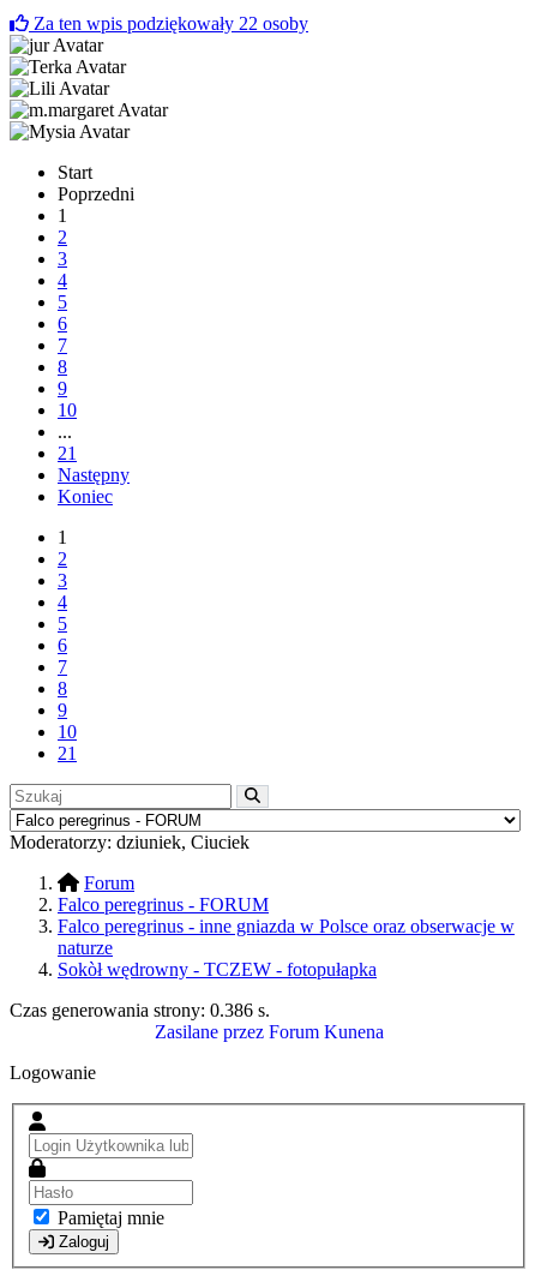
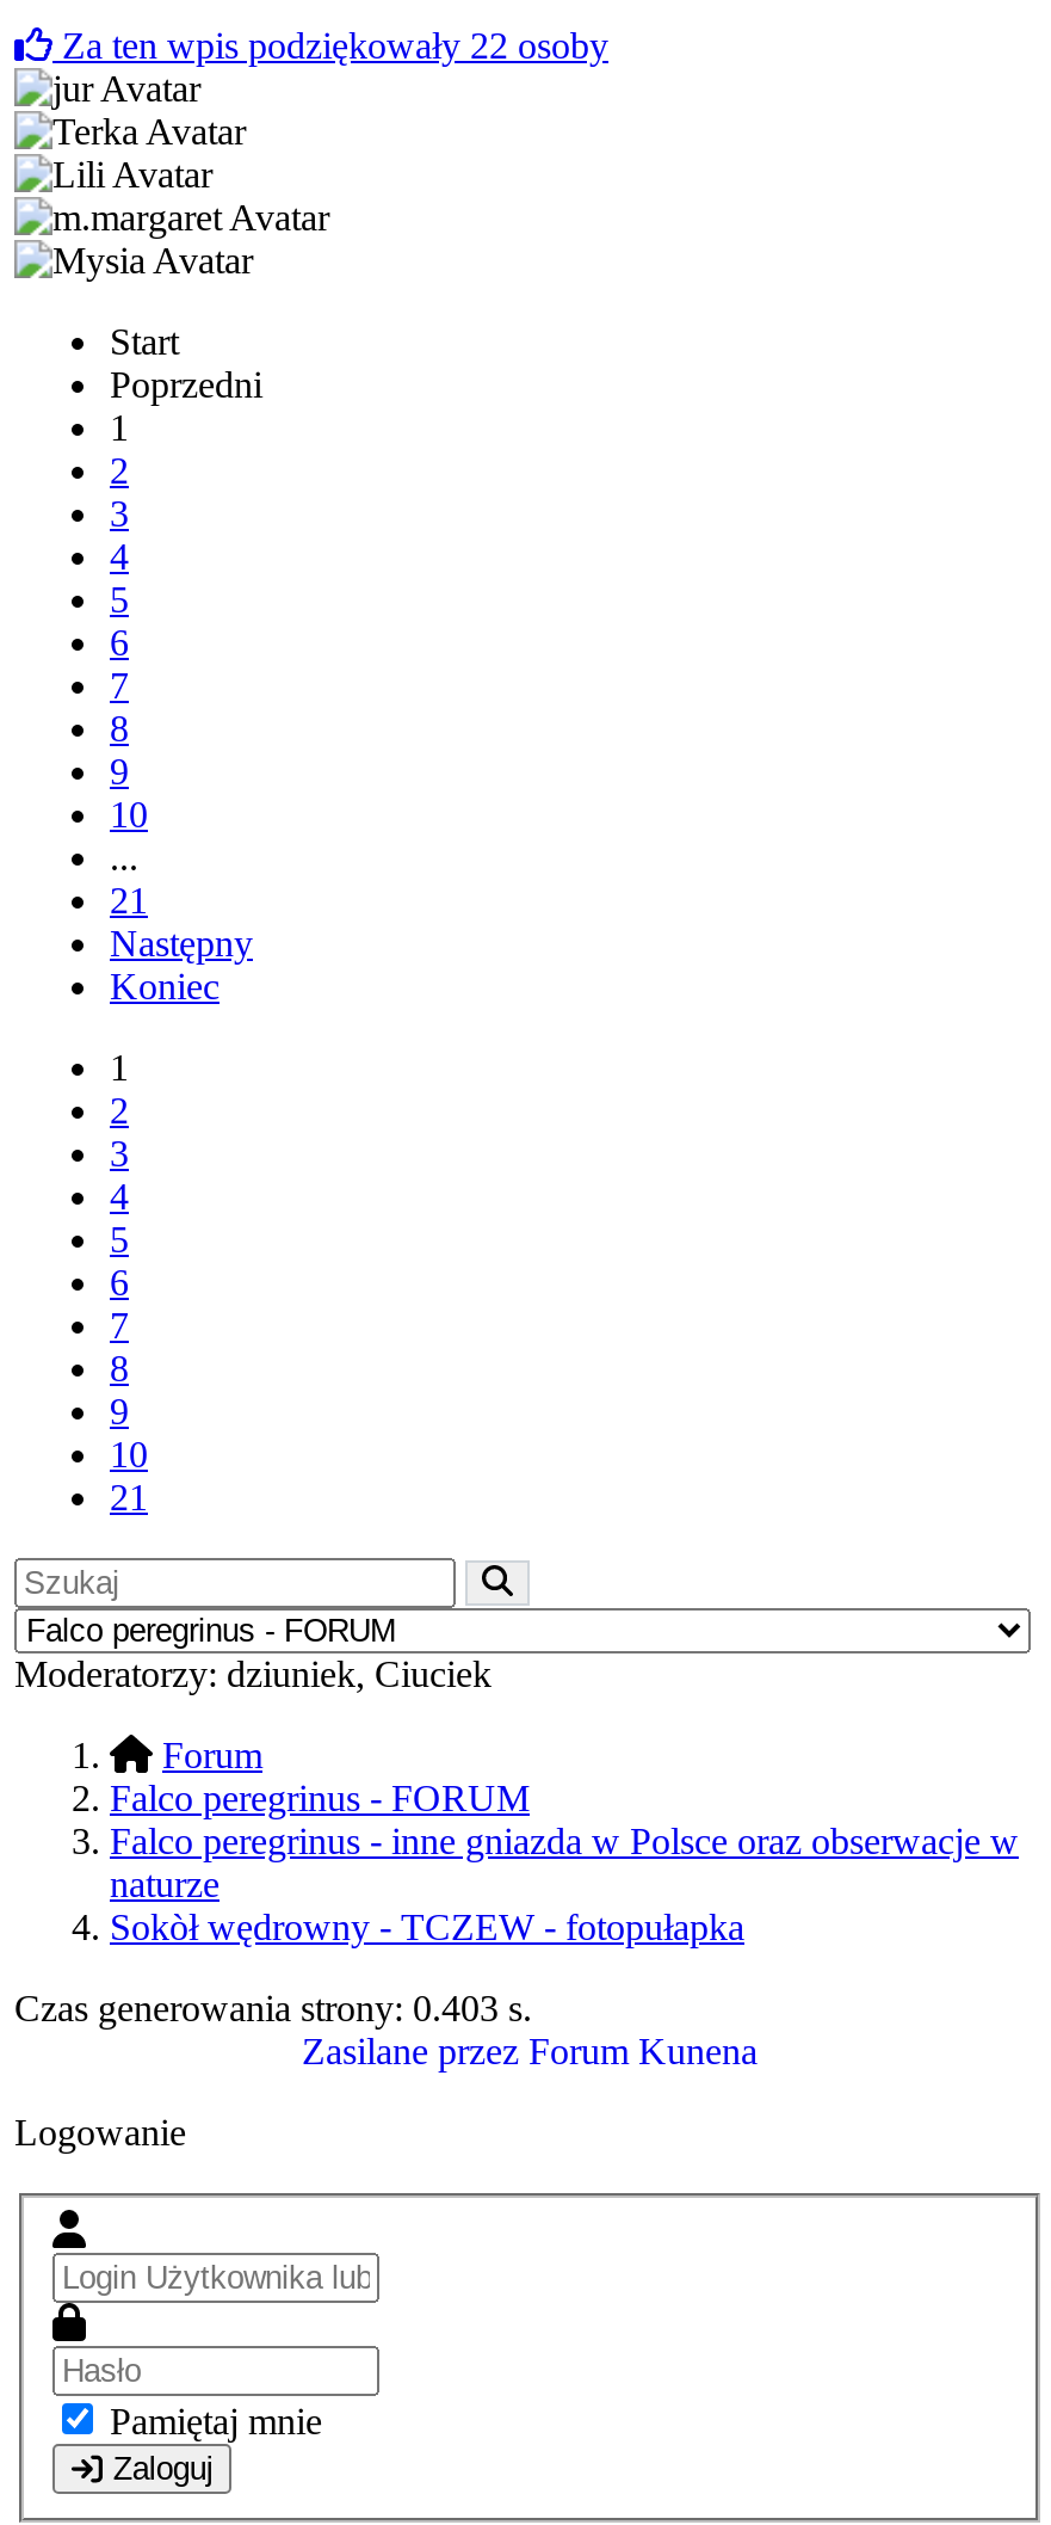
[10,1000,270,1020] Czas generowania strony: 0.386 s. -> [14,1987,532,2028] Czas generowania strony: 0.403 s.

